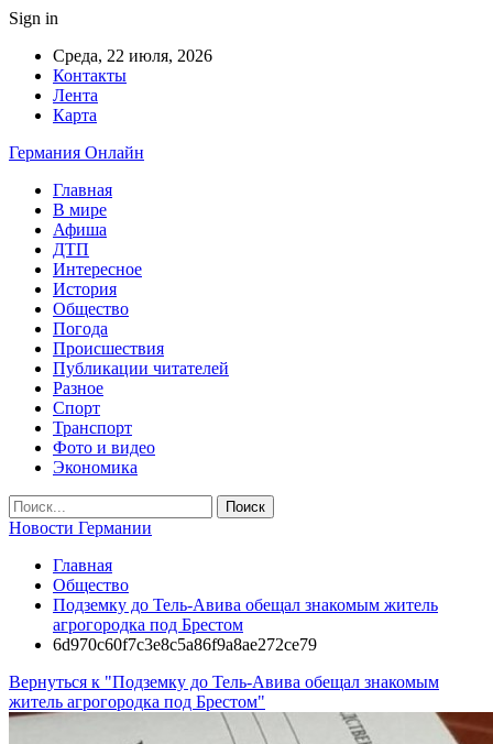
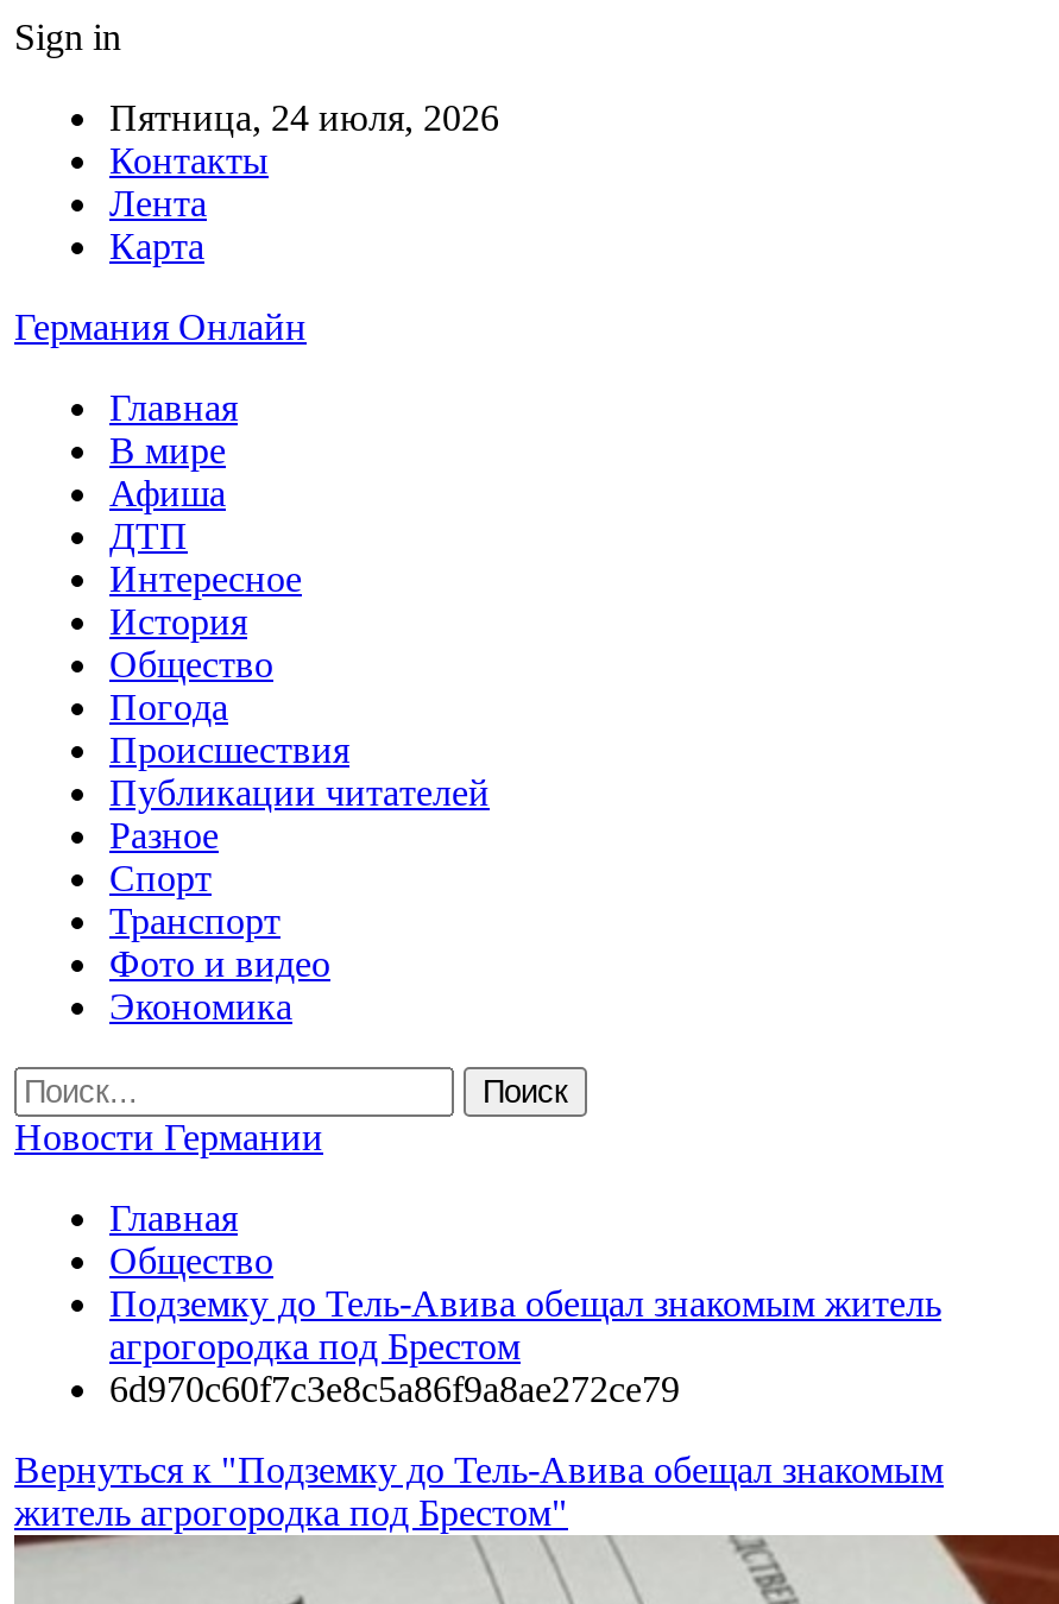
[53,46,212,65] Среда, 22 июля, 2026 -> [109,97,499,138] Пятница, 24 июля, 2026

